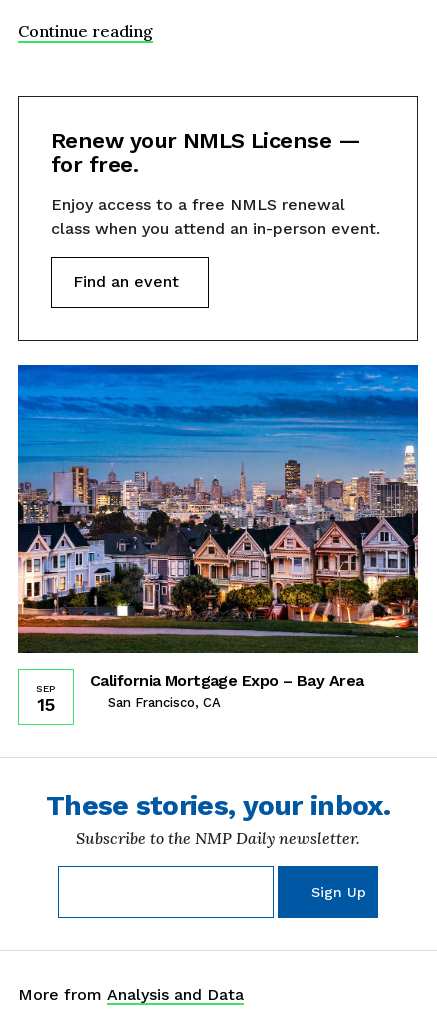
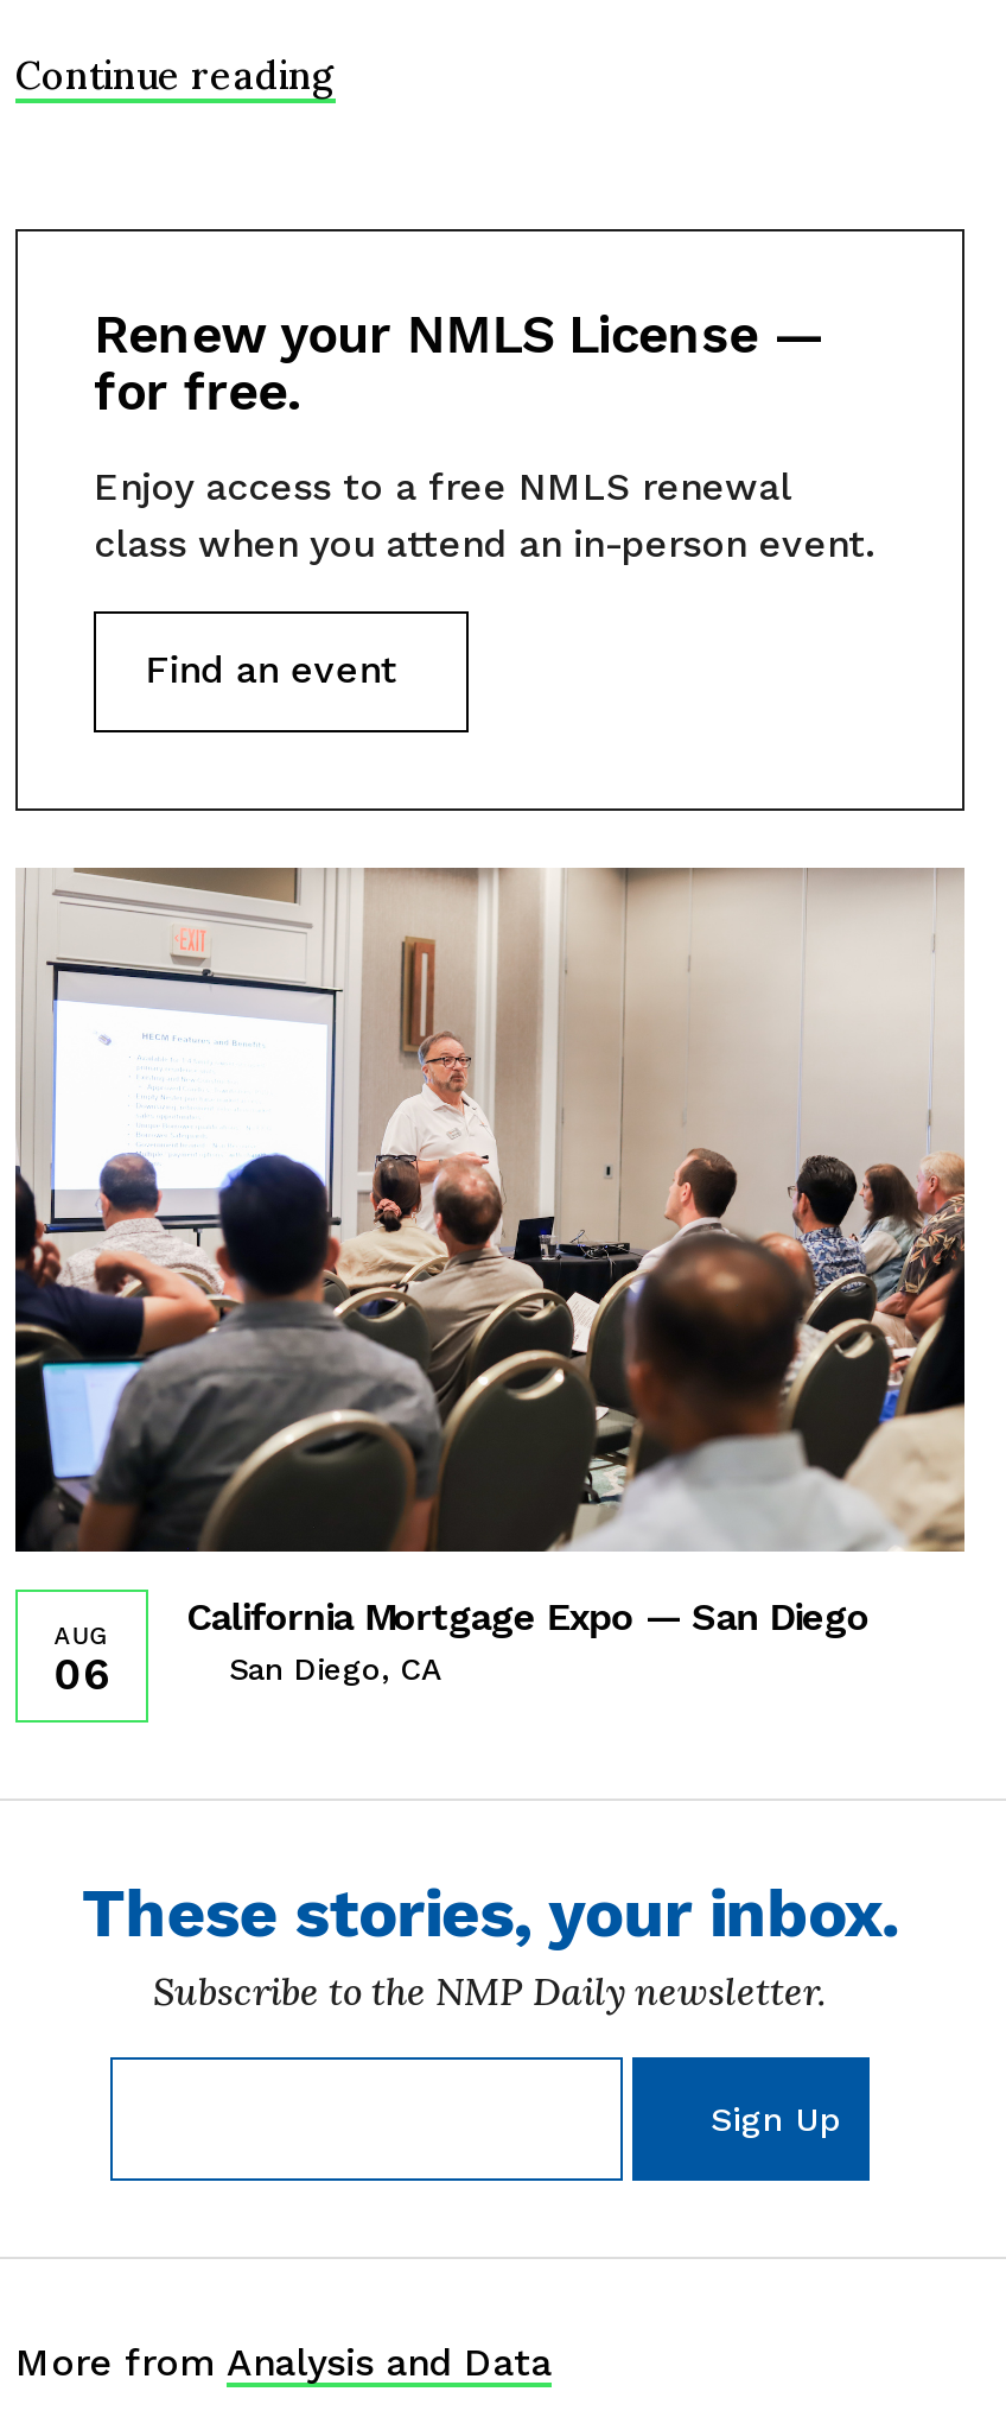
[17,364,419,710] [image] | California Mortgage Expo – Bay Area | San Francisco, CA -> [13,865,967,1687] [image] | California Mortgage Expo — San Diego | San Diego, CA
[36,683,56,715] SEP | 15 -> [54,1622,110,1698] AUG | 06

